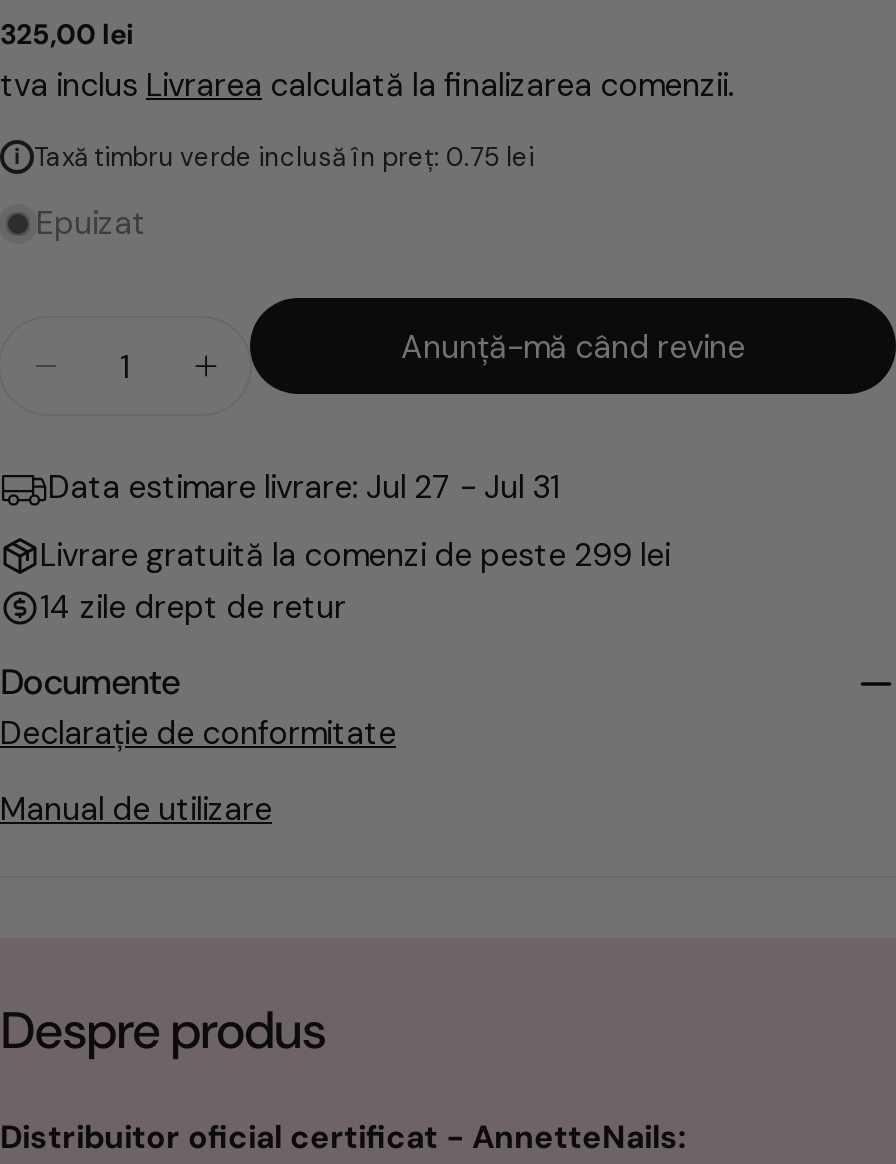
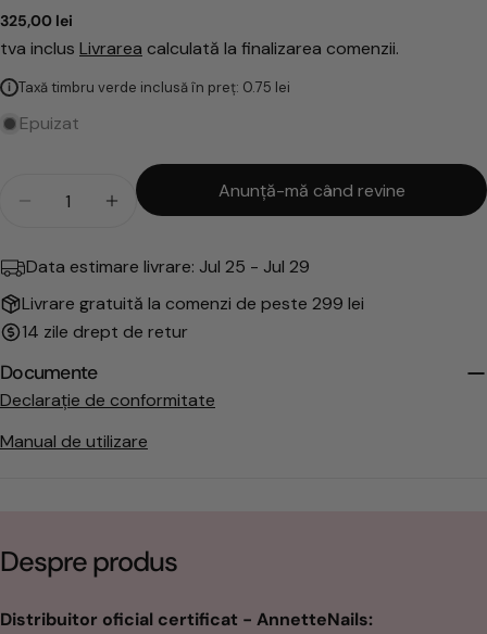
[48,467,560,509] Data estimare livrare: Jul 27 - Jul 31 -> [26,256,310,278] Data estimare livrare: Jul 25 - Jul 29

